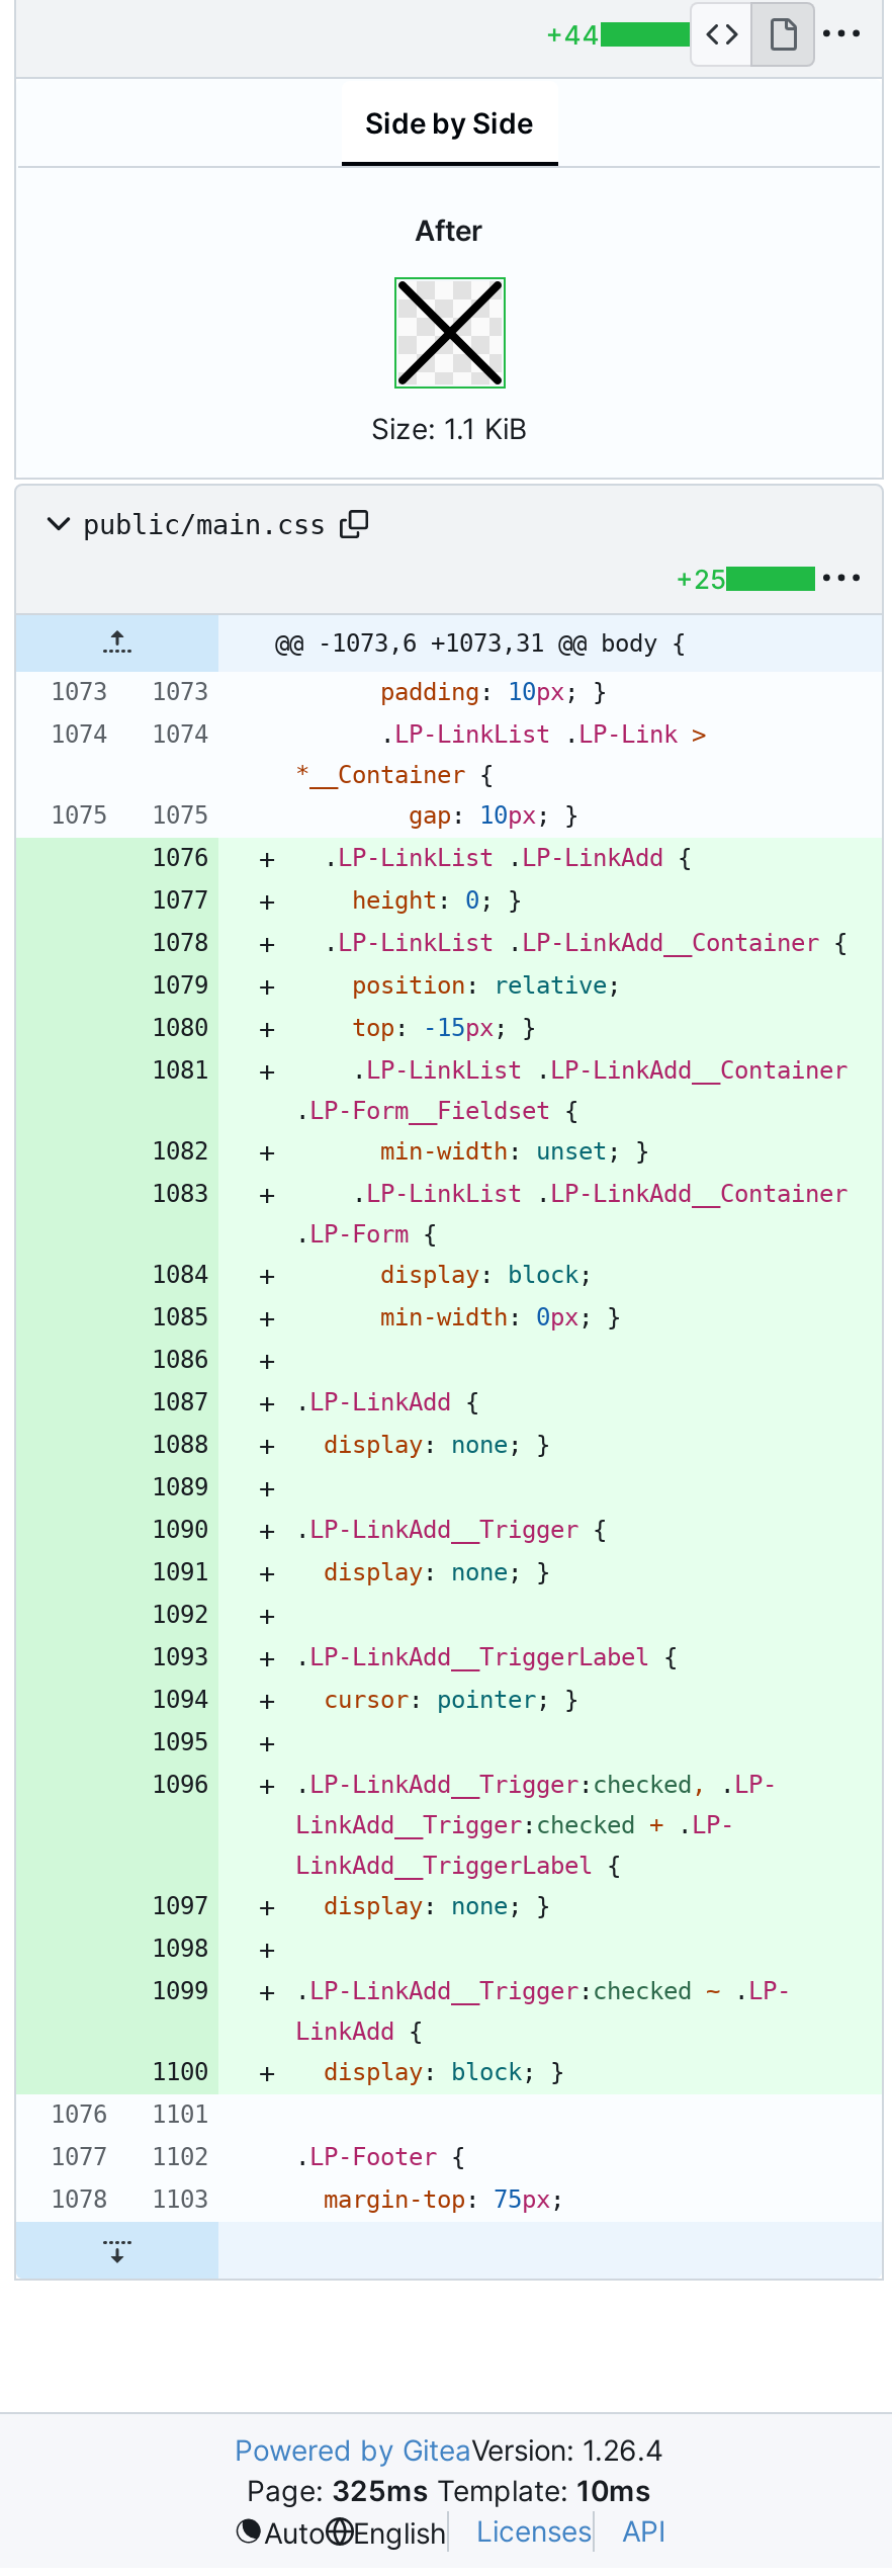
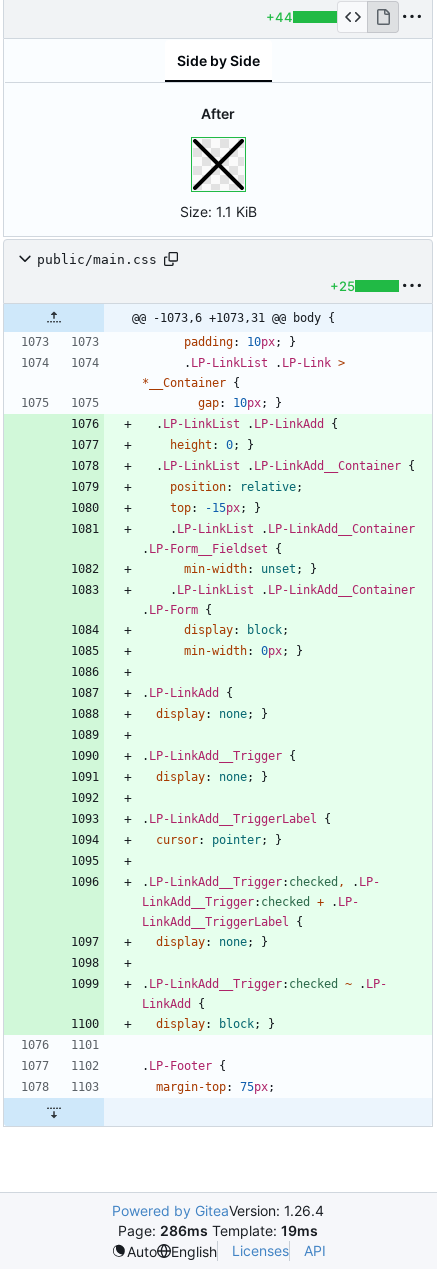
[247,2473,651,2507] Page: 325ms Template: 10ms -> [118,1222,318,1239] Page: 286ms Template: 19ms

